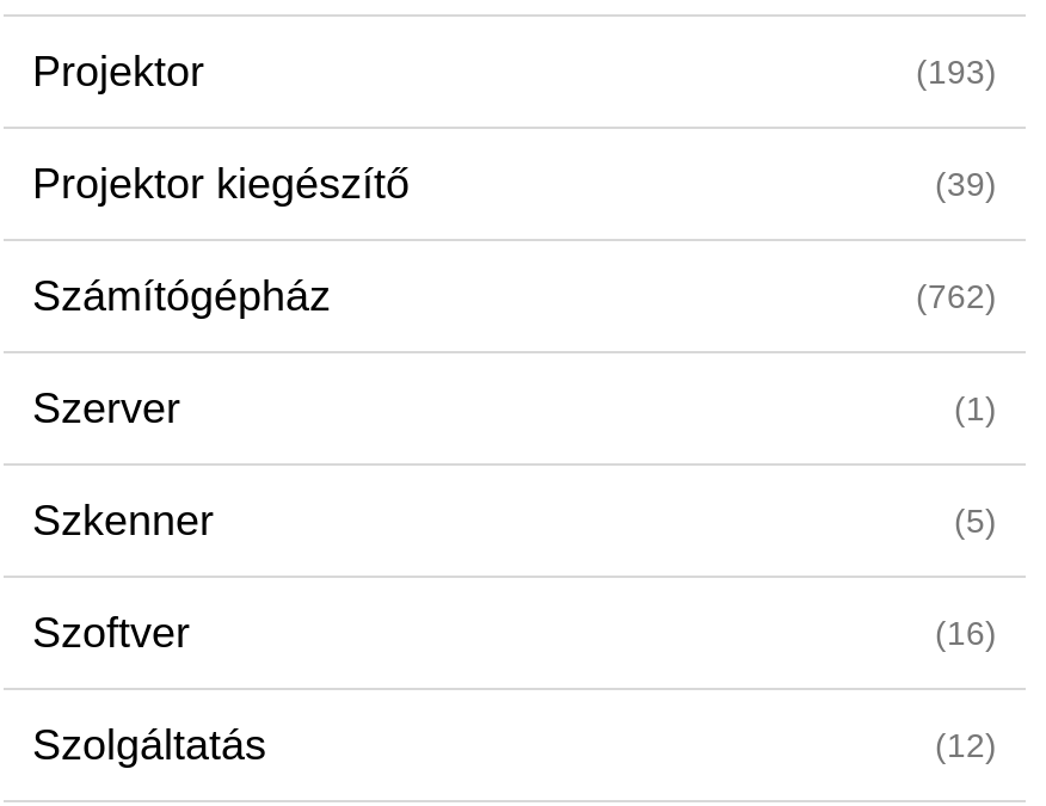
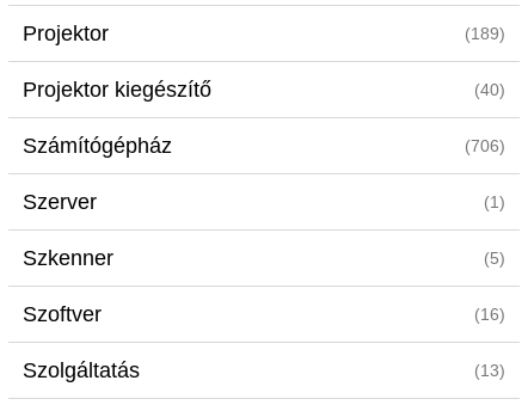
[916,53,997,91] (193) -> [465,24,505,43] (189)
[935,165,997,203] (39) -> [474,80,505,99] (40)
[916,277,997,315] (762) -> [465,136,505,155] (706)
[935,726,997,764] (12) -> [474,361,505,380] (13)

